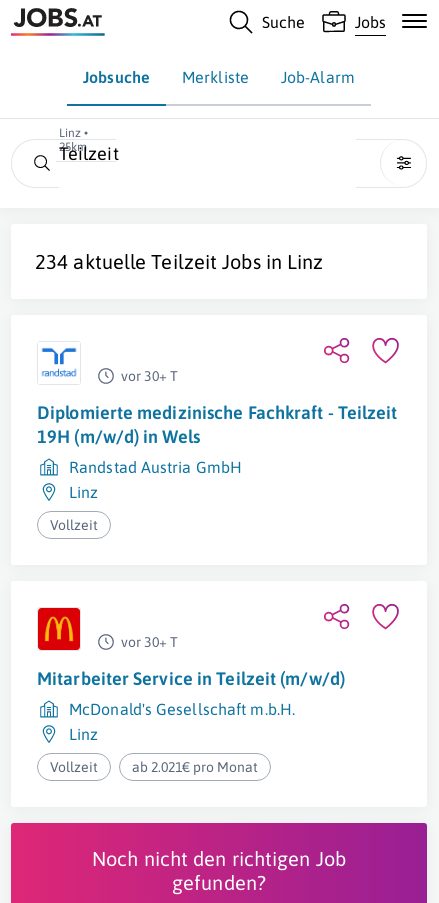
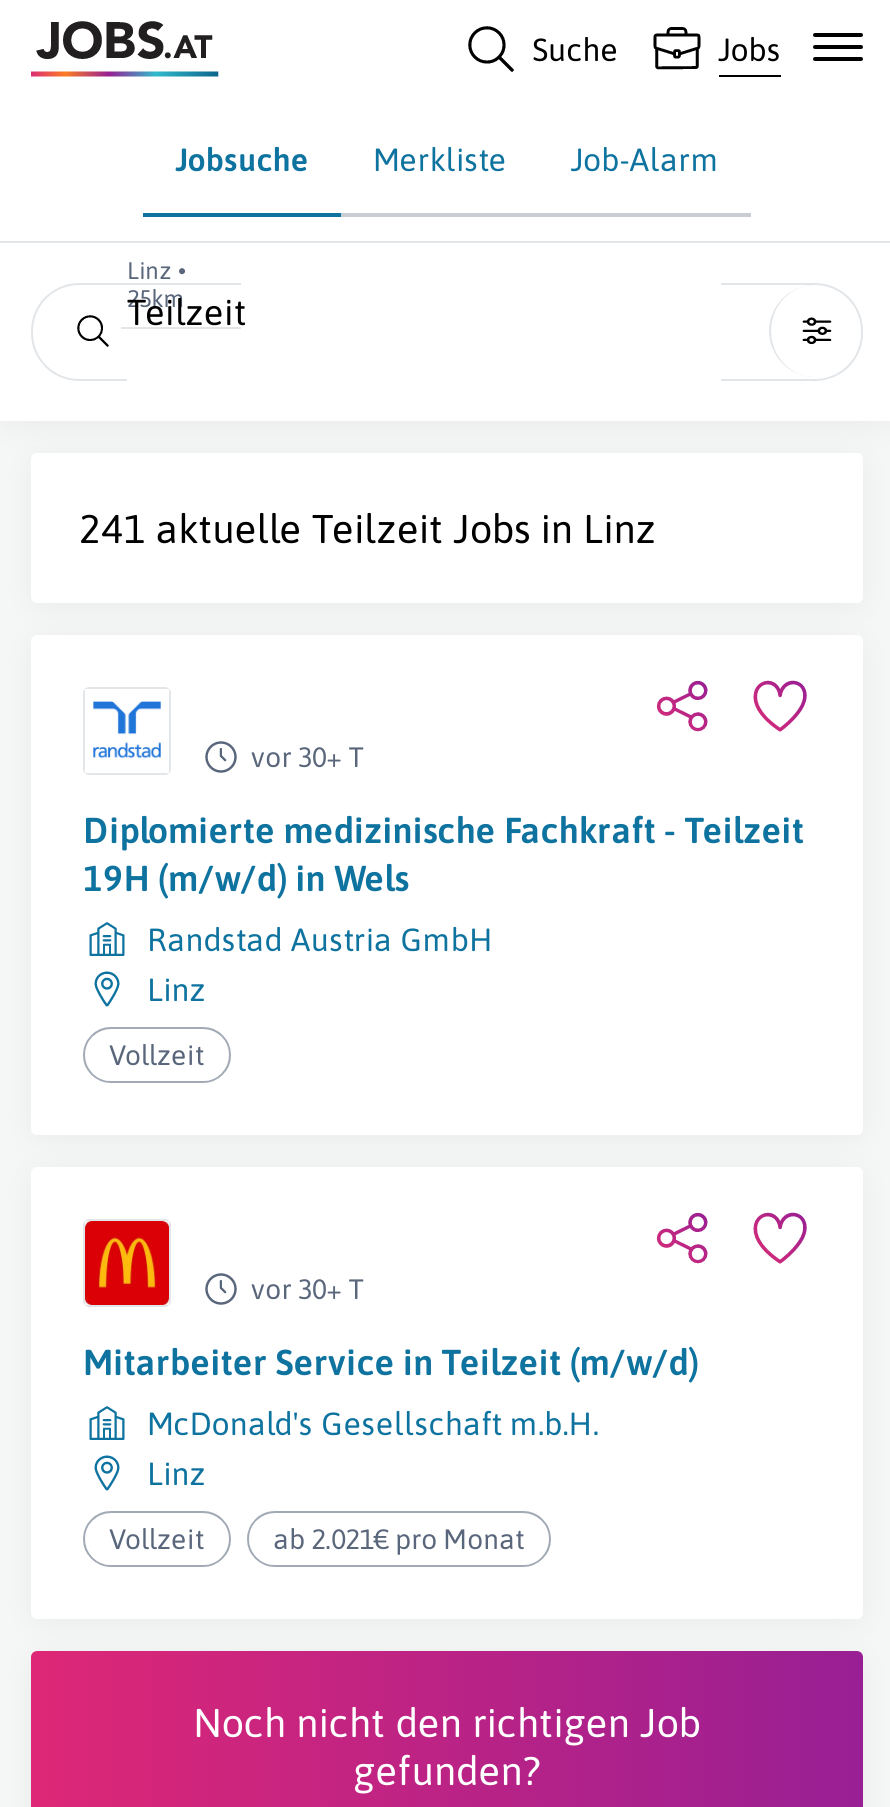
[35,250,323,273] 234 aktuelle Teilzeit Jobs in Linz -> [79,505,656,551] 241 aktuelle Teilzeit Jobs in Linz

